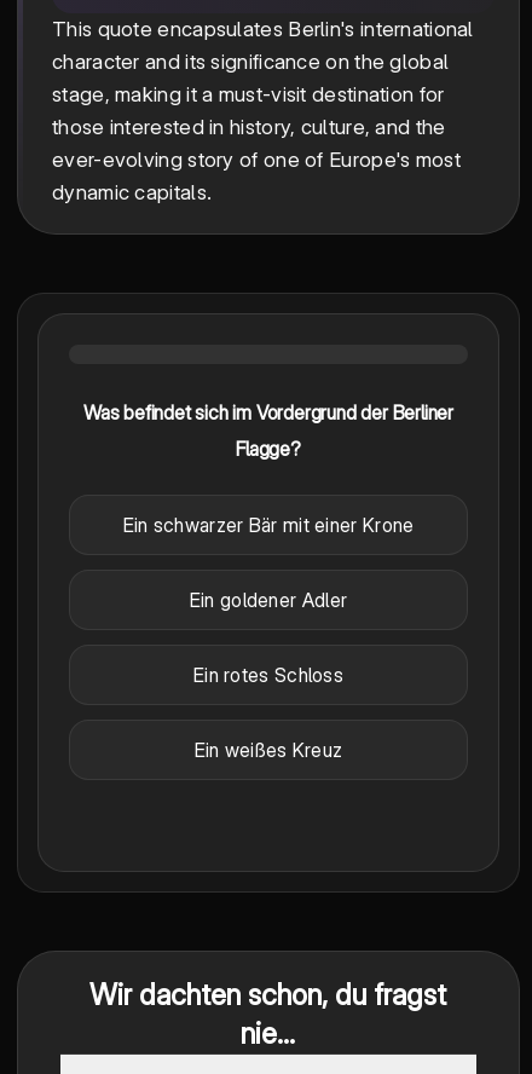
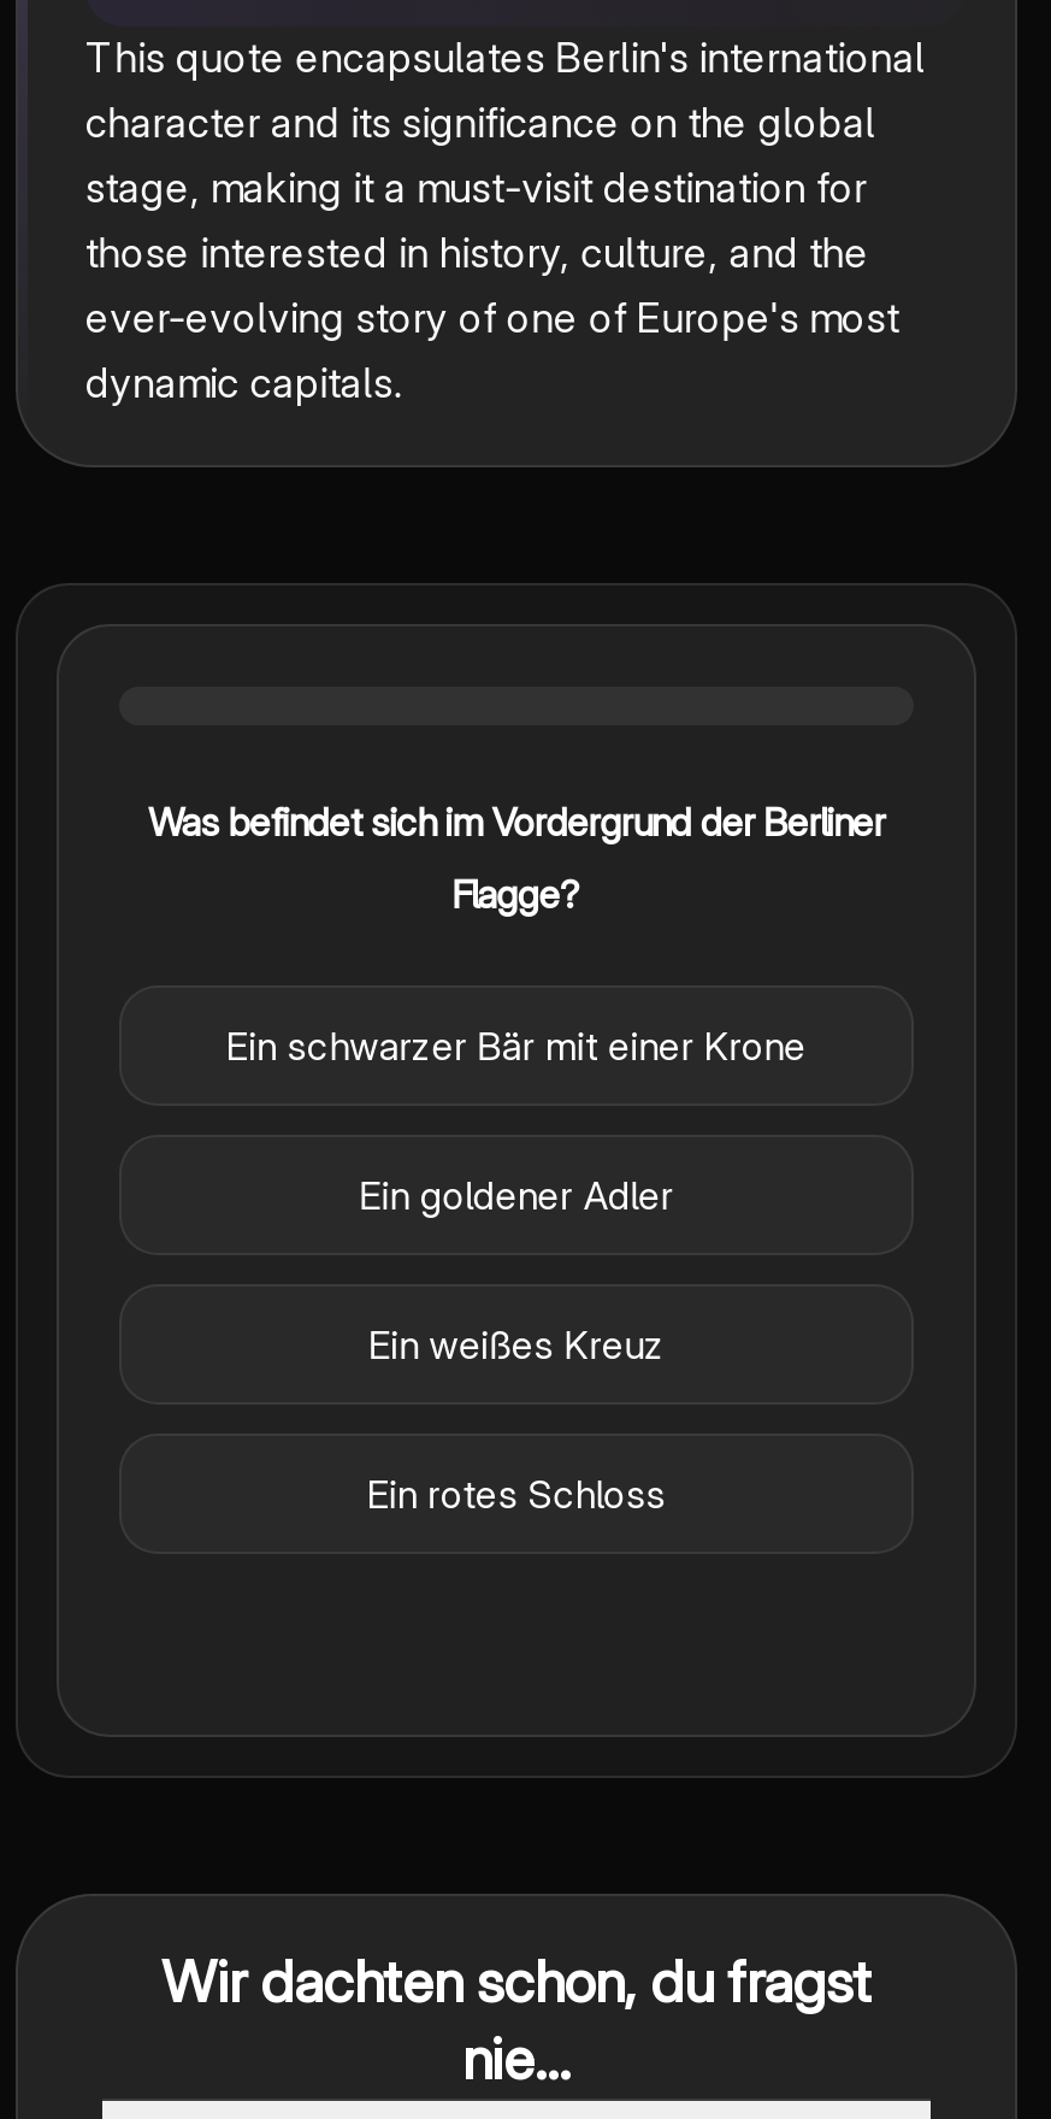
moved [193,663,343,687] -> [367,1470,666,1518]: Ein rotes Schloss
moved [194,738,343,762] -> [369,1321,664,1369]: Ein weißes Kreuz

